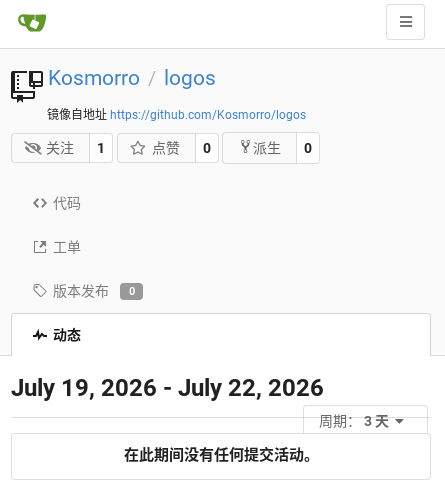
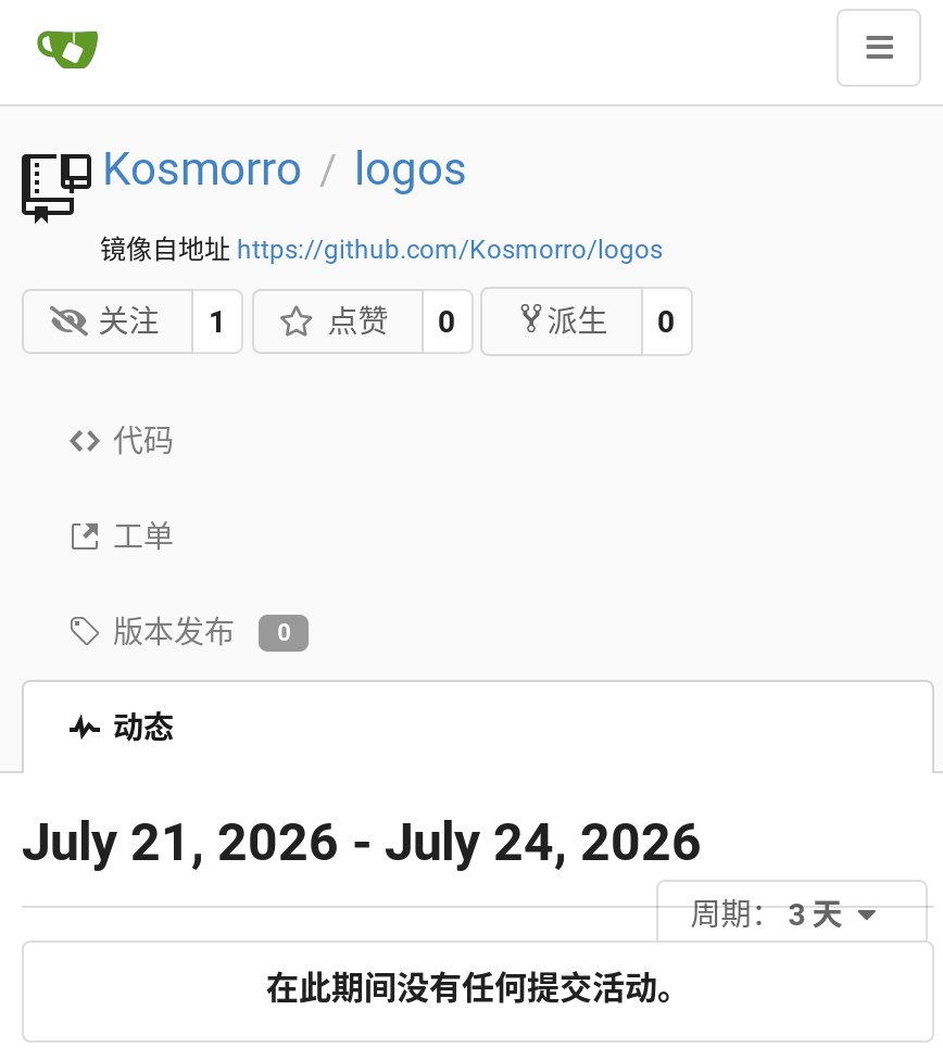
[11,374,324,402] July 19, 2026 - July 22, 2026 -> [22,812,702,873] July 21, 2026 - July 24, 2026

